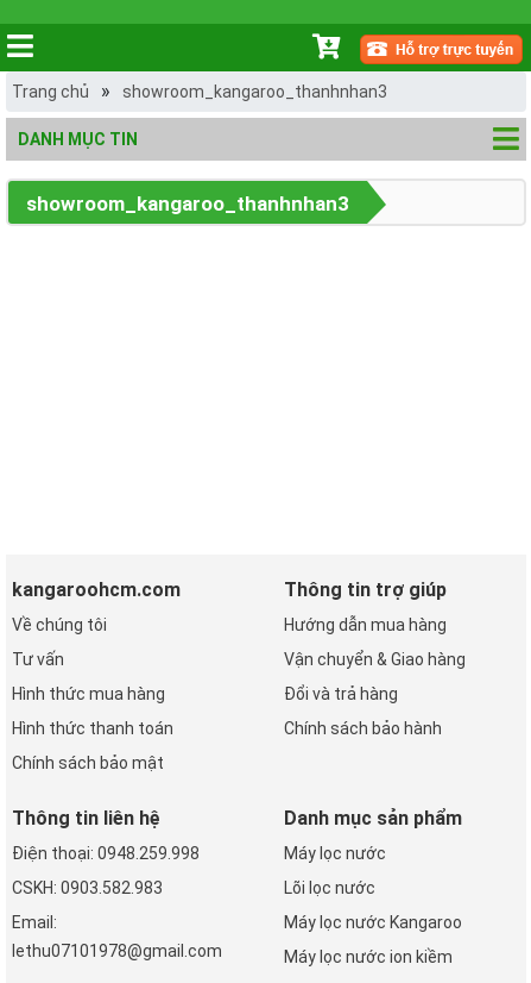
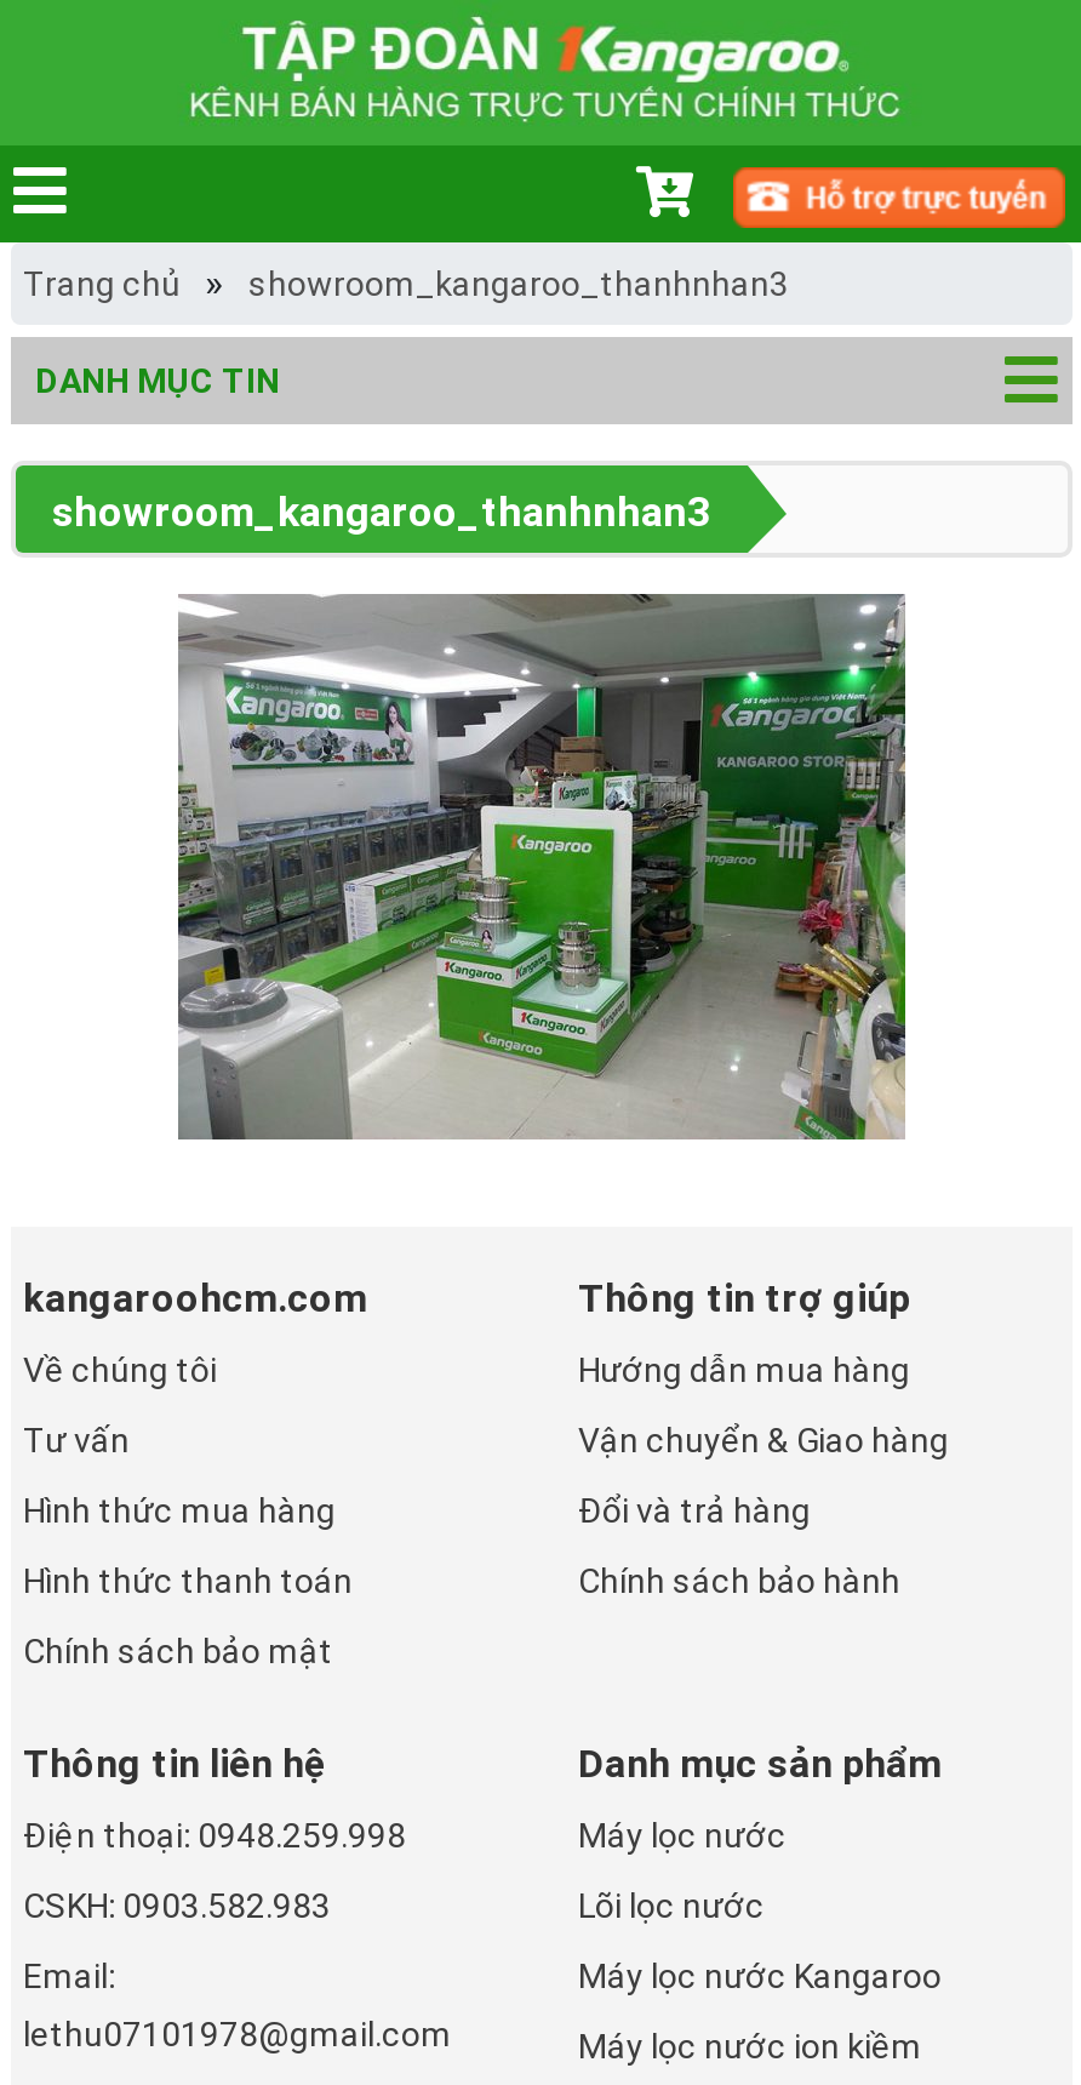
none -> [188,15,900,121] [image]
none -> [176,592,908,1142] [image]

